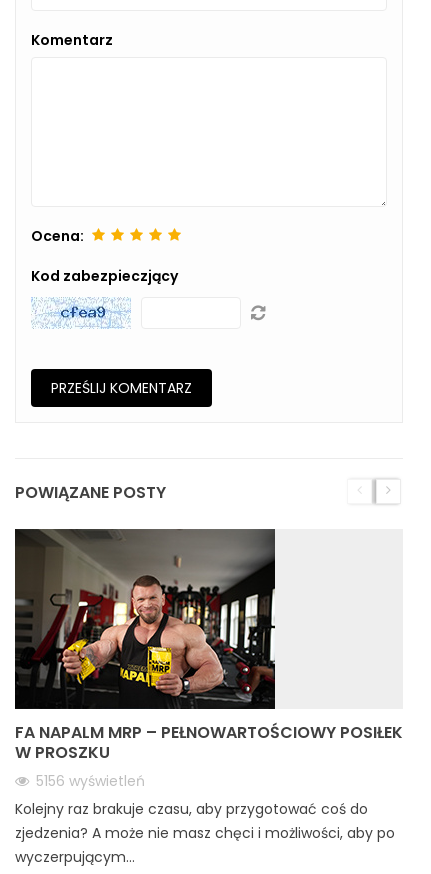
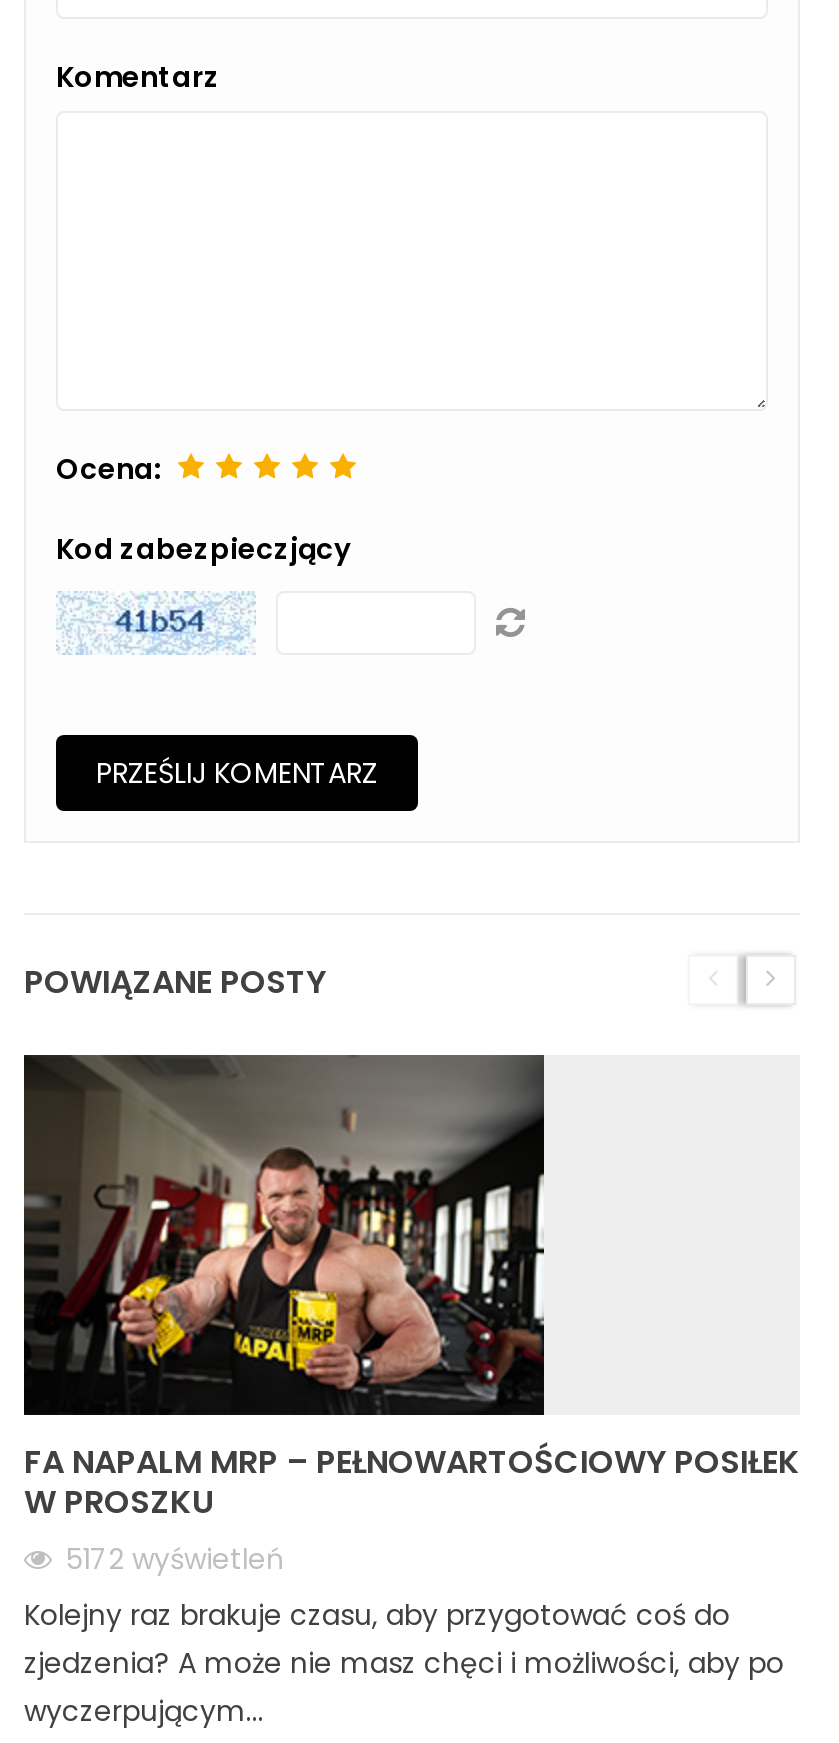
[32,771,145,791] 5156 wyświetleń -> [58,1540,284,1580] 5172 wyświetleń

